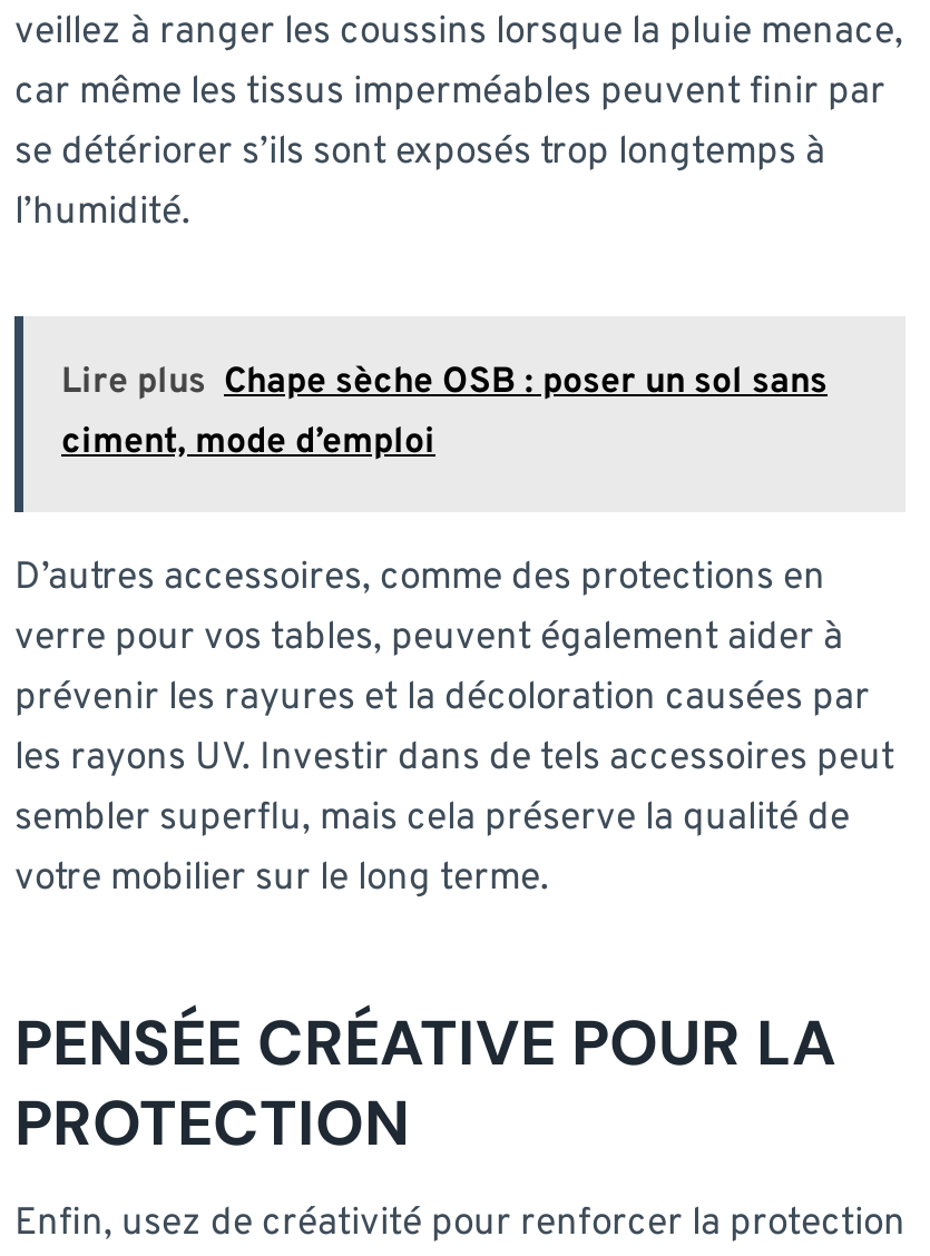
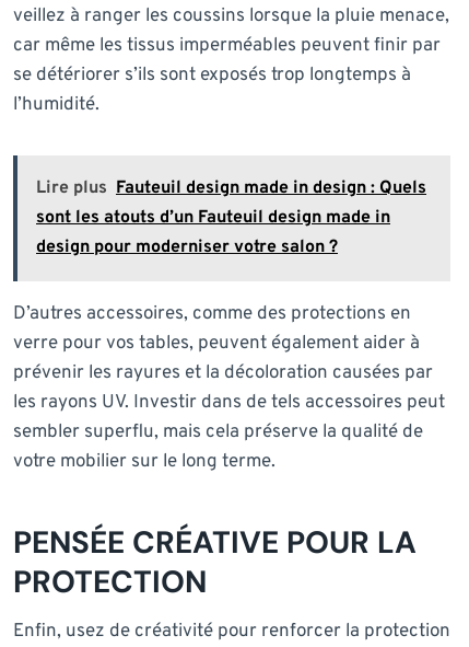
[61,360,828,465] Lire plus Chape sèche OSB : poser un sol sans | ciment, mode d’emploi -> [36,177,426,258] Lire plus Fauteuil design made in design : Quels | sont les atouts d’un Fauteuil design made in | design pour moderniser votre salon ?

